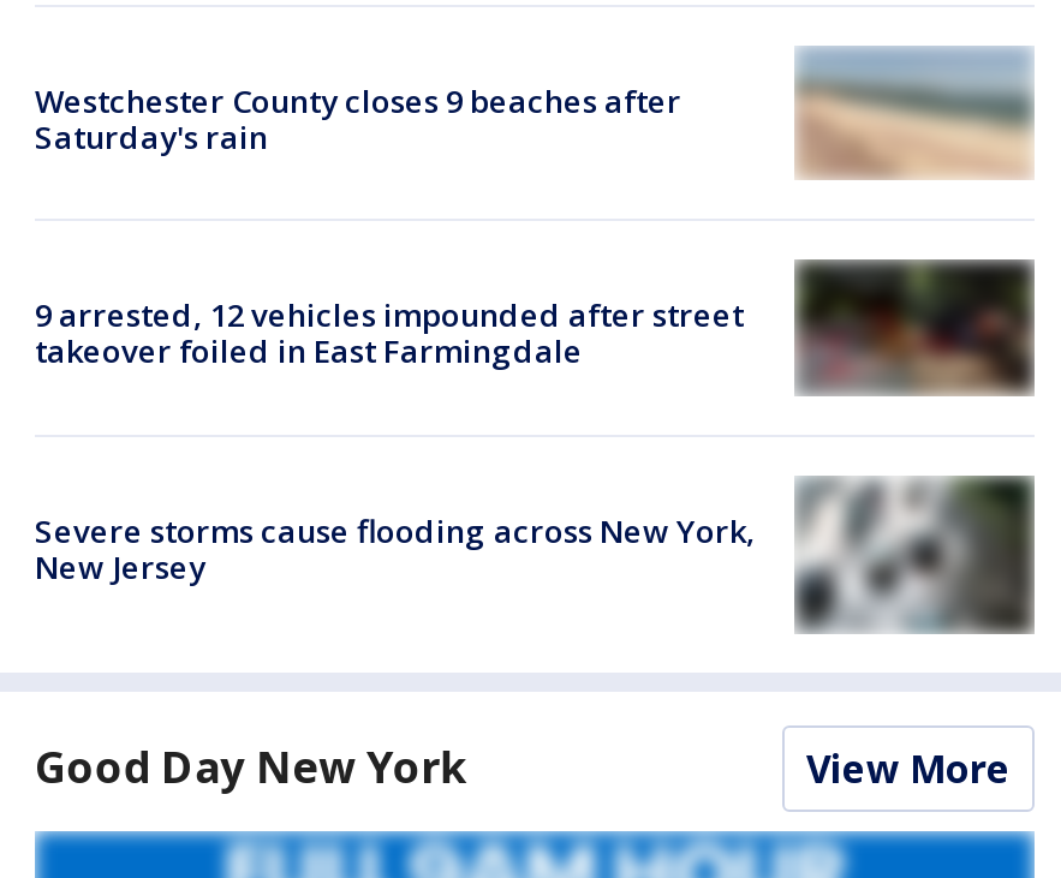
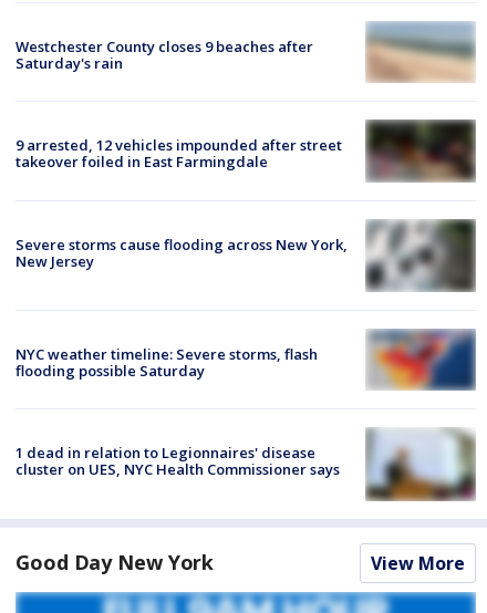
none -> [15,344,318,381] NYC weather timeline: Severe storms, flash | flooding possible Saturday
none -> [15,428,476,501] [image] | 1 dead in relation to Legionnaires' disease | cluster on UES, NYC Health Commissioner says
none -> [366,330,476,391] [image]

